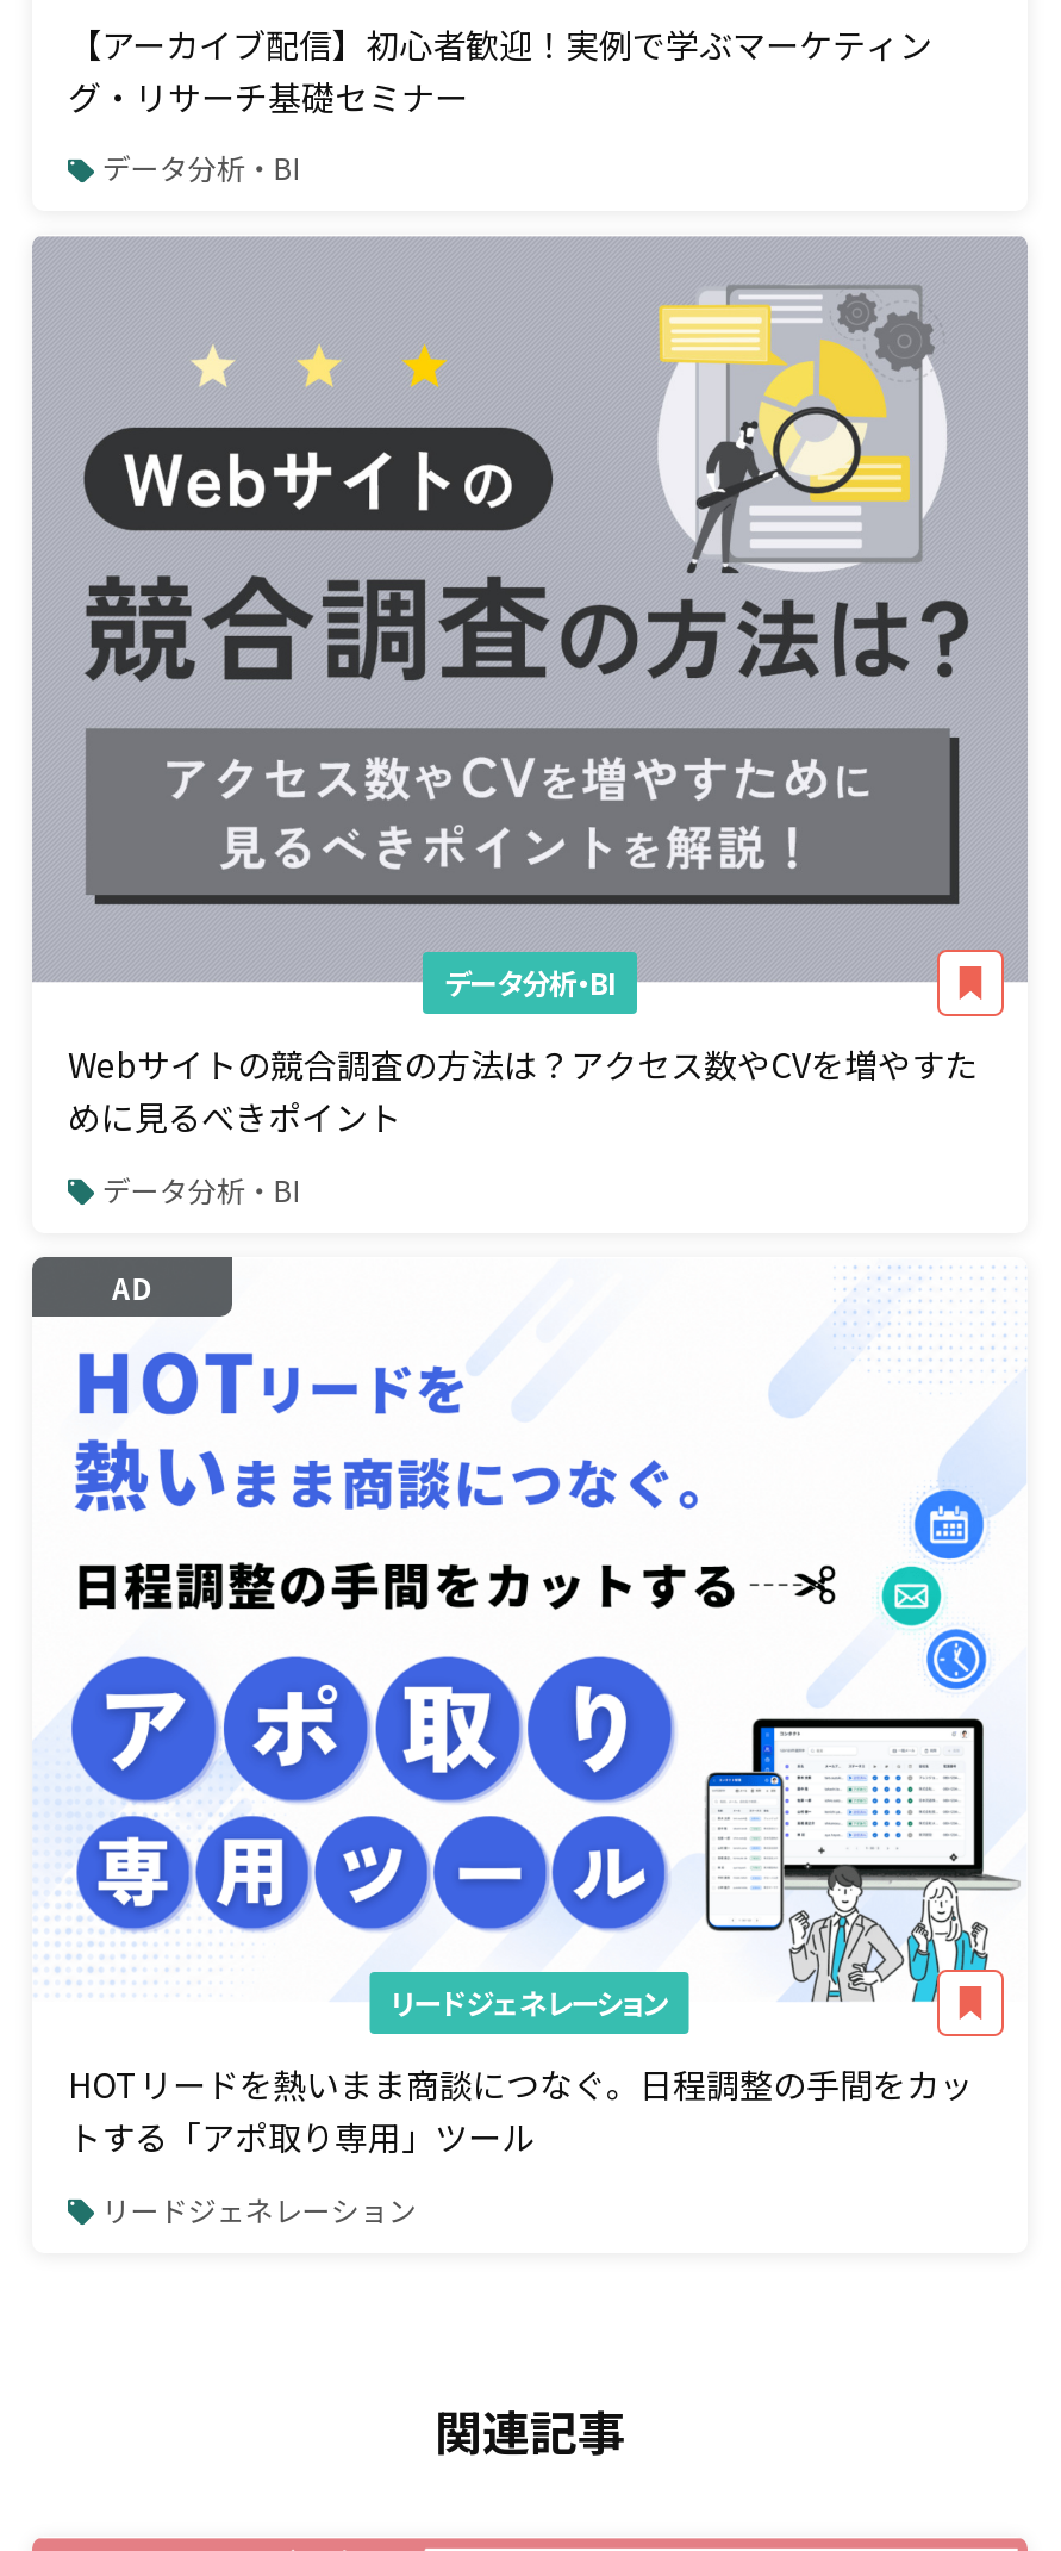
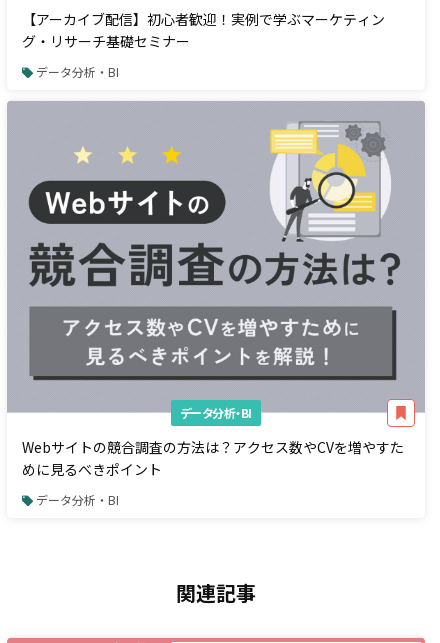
[32,1258,1028,2004] [image] | AD -> none
[68,1981,973,2229] リードジェネレーション | HOTリードを熱いまま商談につなぐ。日程調整の手間をカッ | トする「アポ取り専用」ツール | リードジェネレーション -> none

